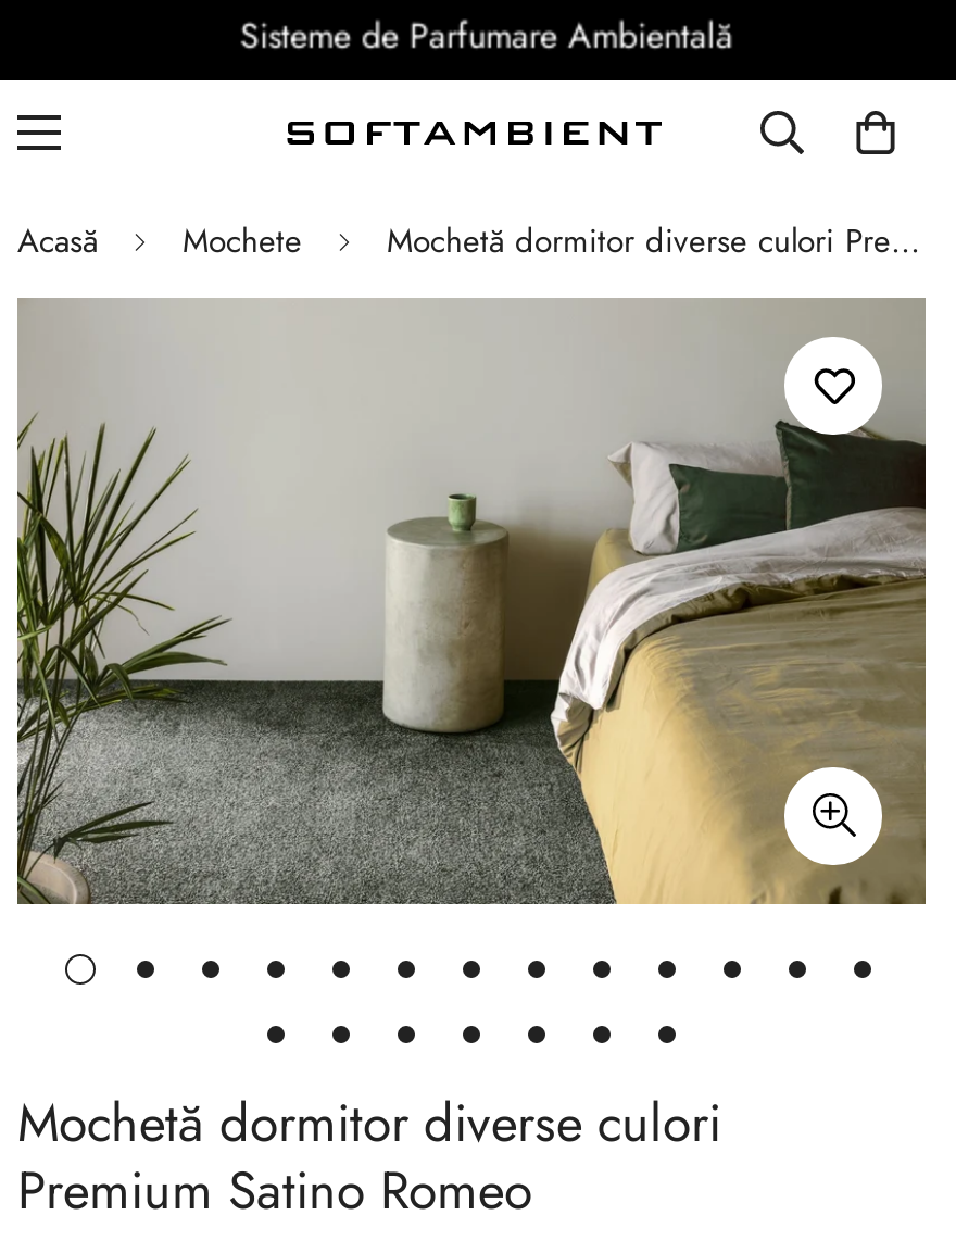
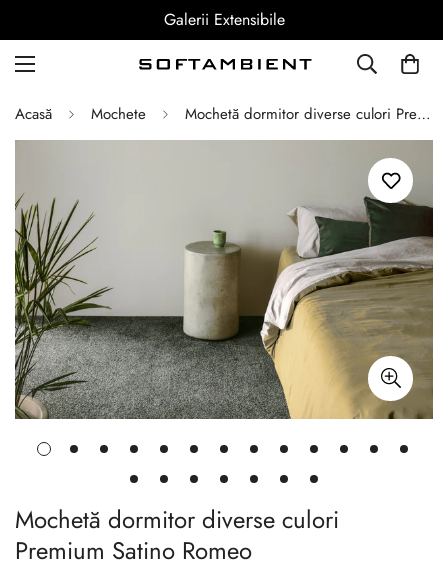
[225,11,718,61] Sisteme de Parfumare Ambientală -> [163,8,284,31] Galerii Extensibile

